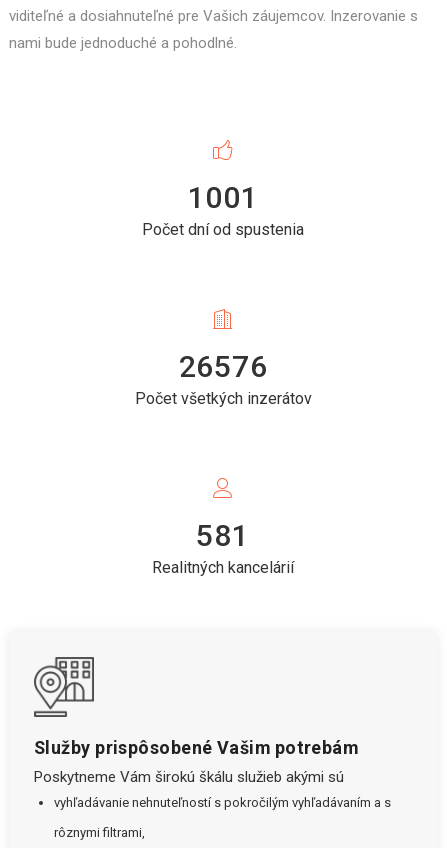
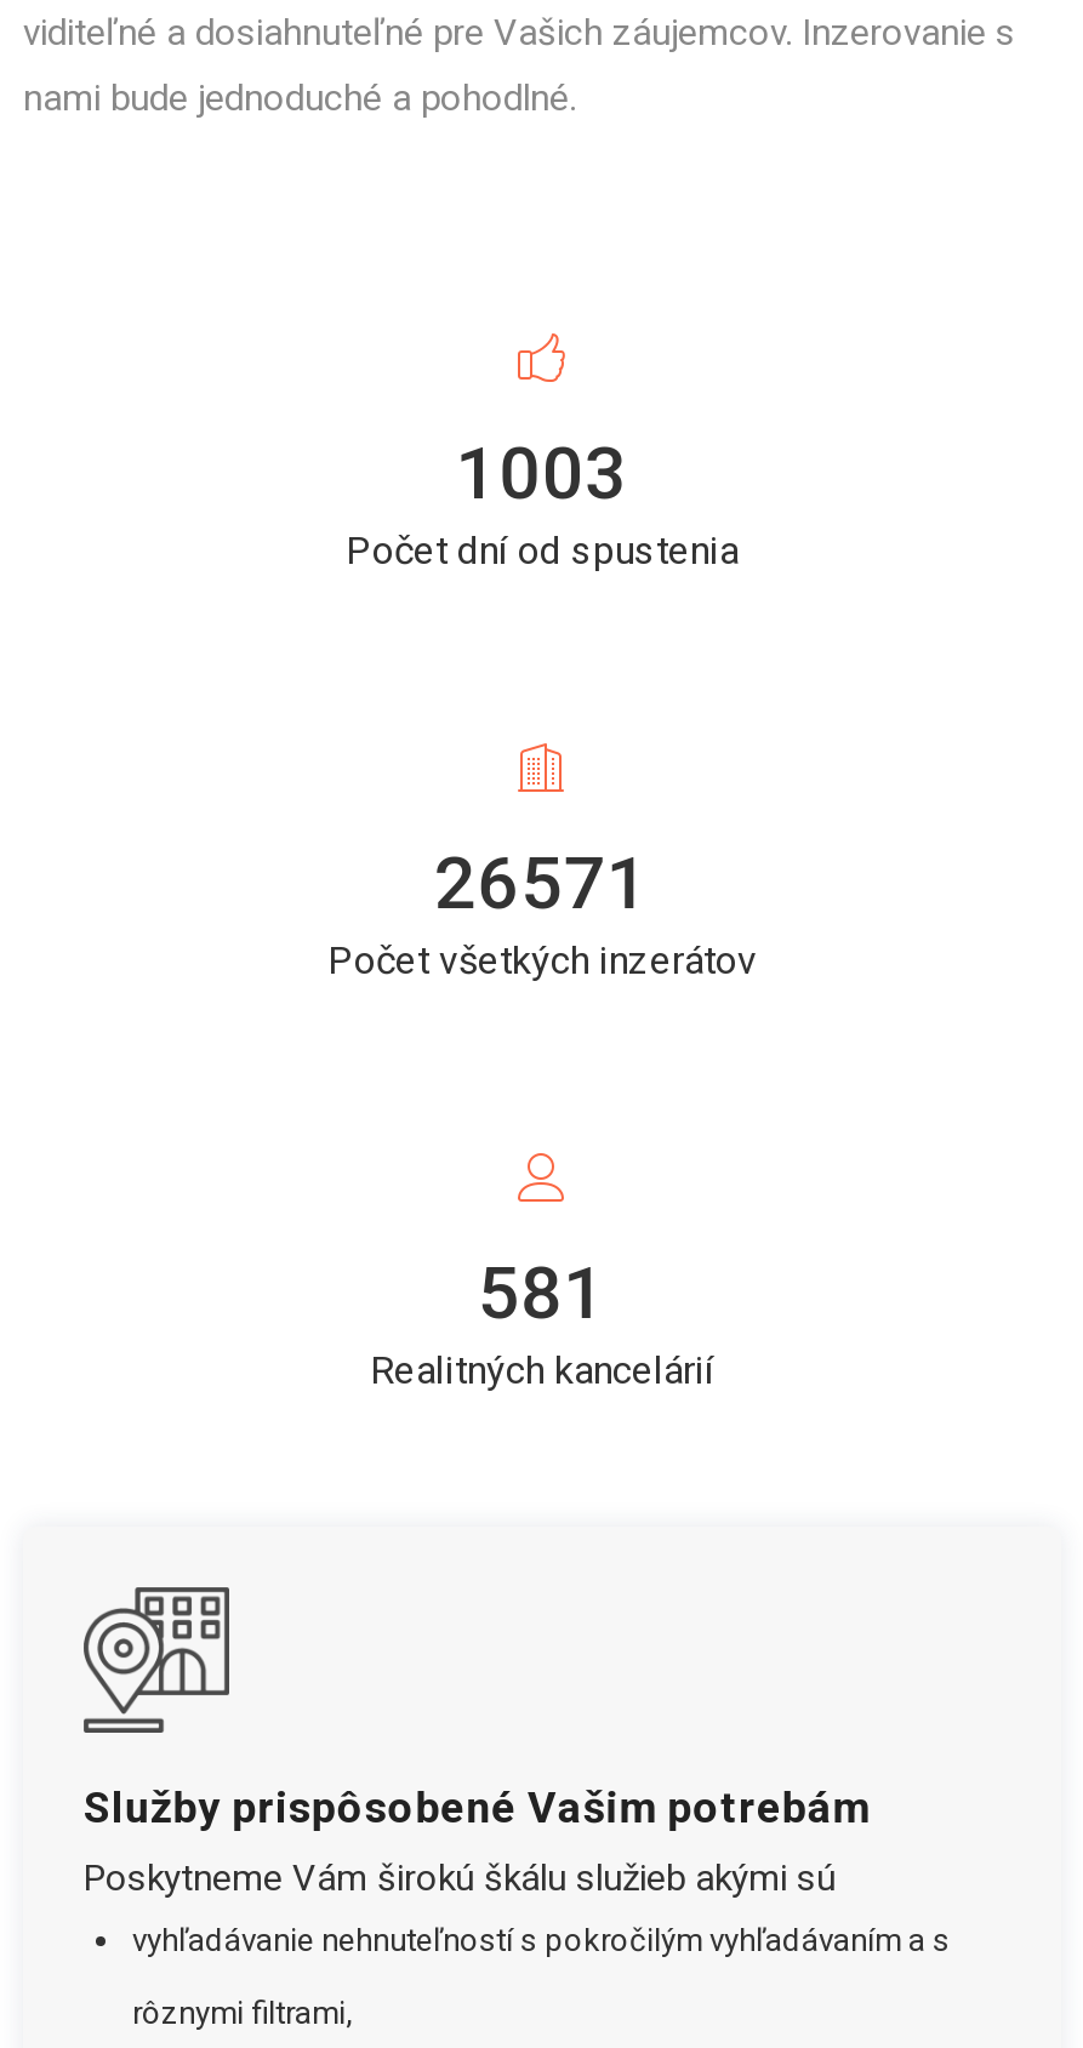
[187,180,258,215] 1001 -> [456,430,628,515] 1003
[179,349,267,384] 26576 -> [434,840,650,925] 26571

